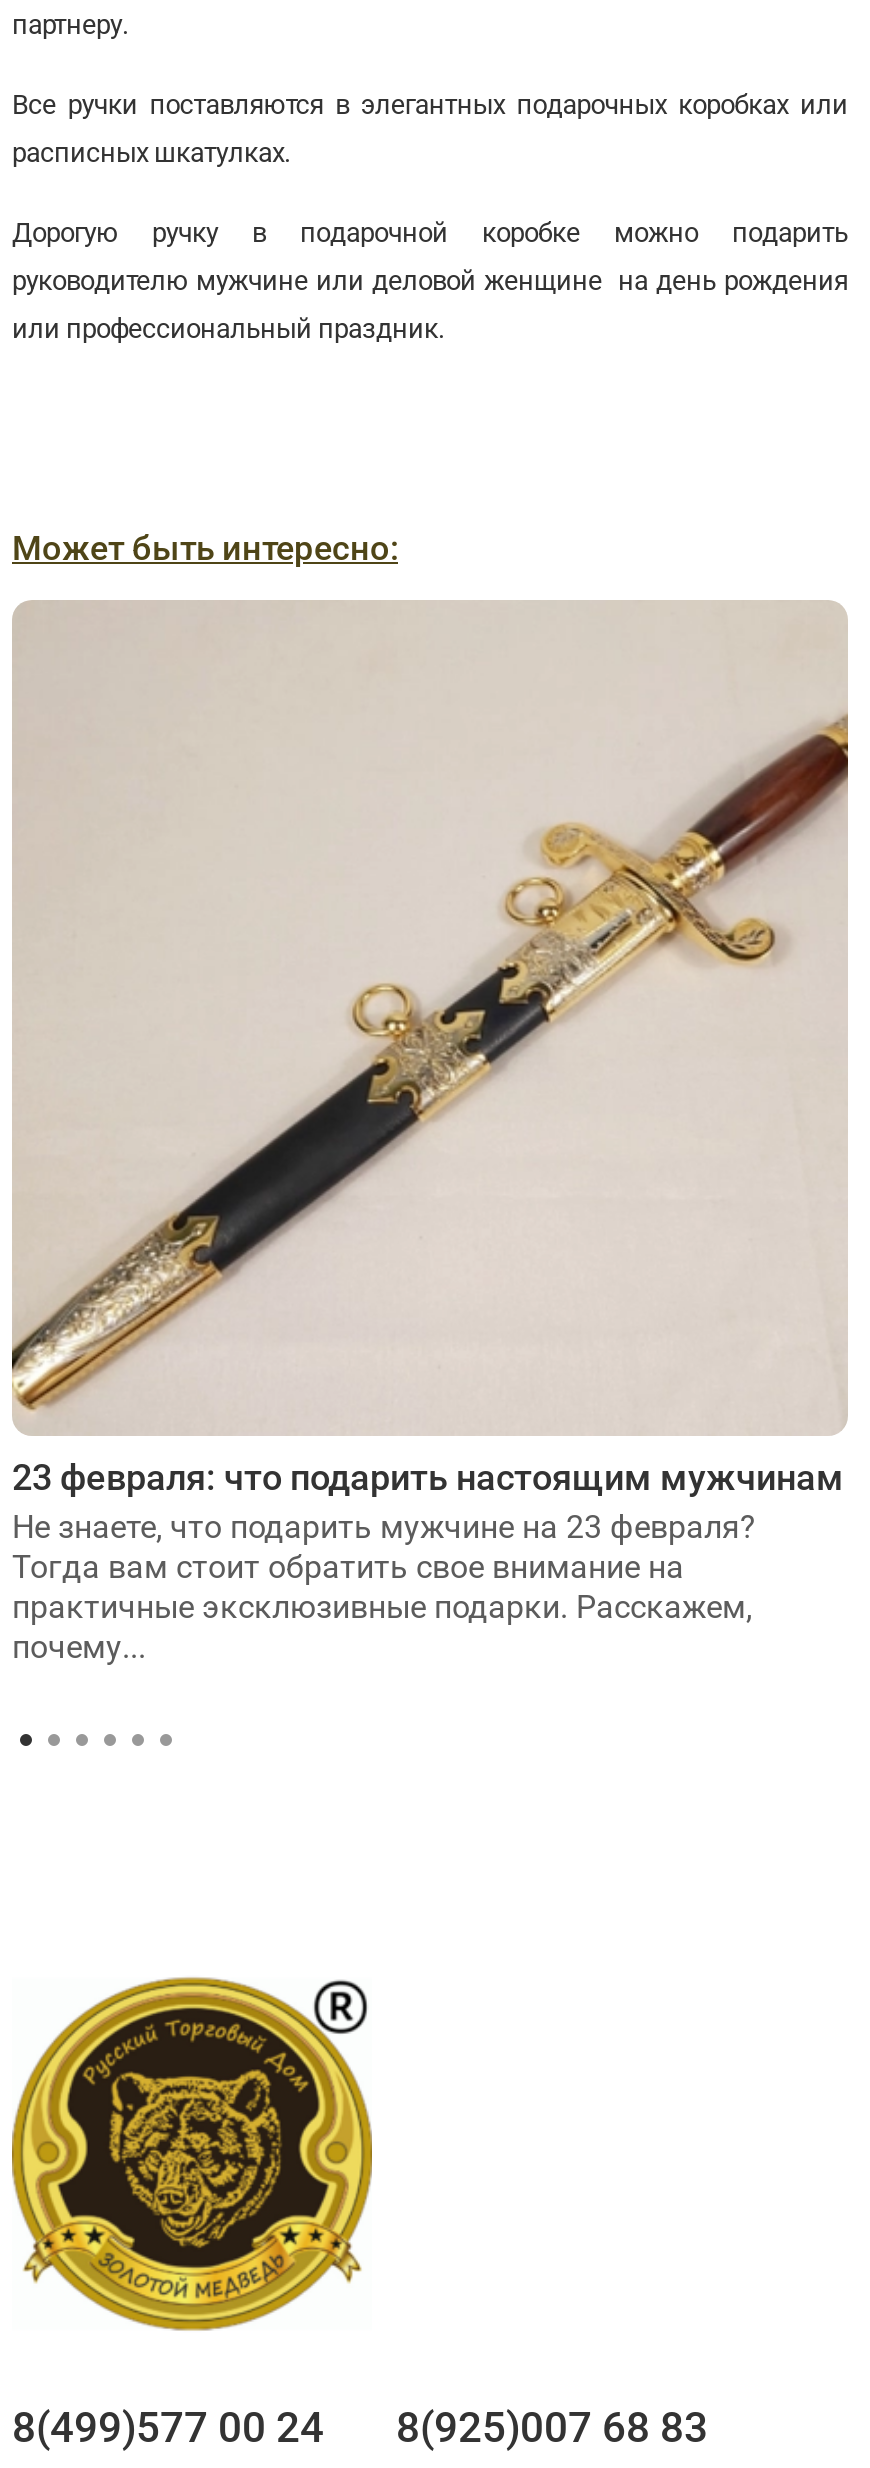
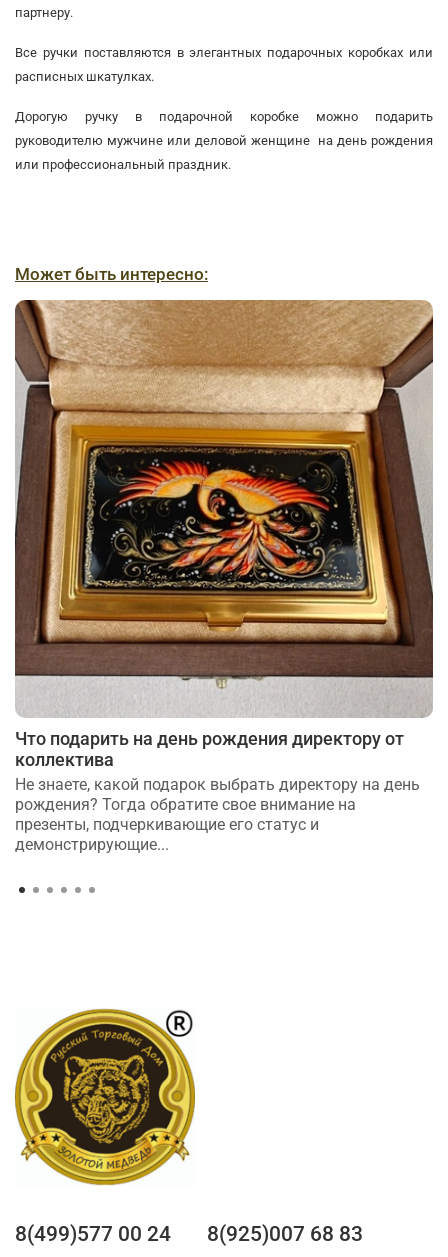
[10,600,848,1665] [image] | 23 февраля: что подарить настоящим мужчинам | Не знаете, что подарить мужчине на 23 февраля? | Тогда вам стоит обратить свое внимание на | практичные эксклюзивные подарки. Расскажем, | почему... -> [14,299,434,854] [image] | Что подарить на день рождения директору от | коллектива | Не знаете, какой подарок выбрать директору на день | рождения? Тогда обратите свое внимание на | презенты, подчеркивающие его статус и | демонстрирующие...

